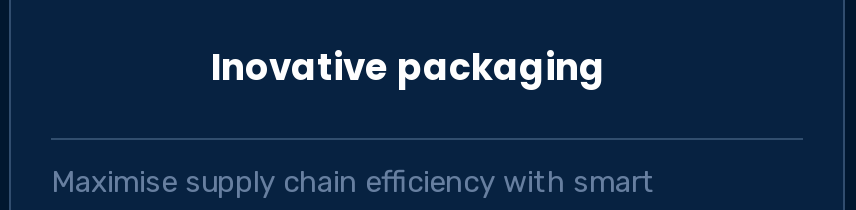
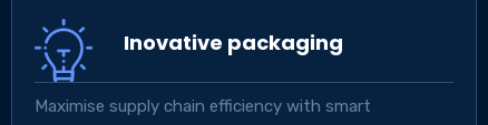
none -> [33,18,94,83] [image]

